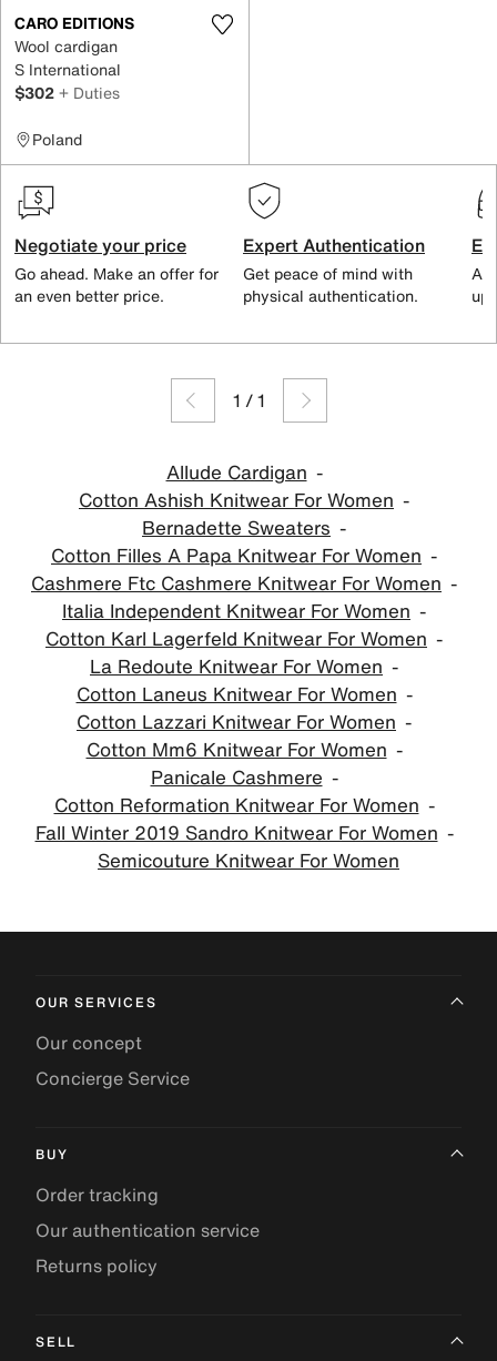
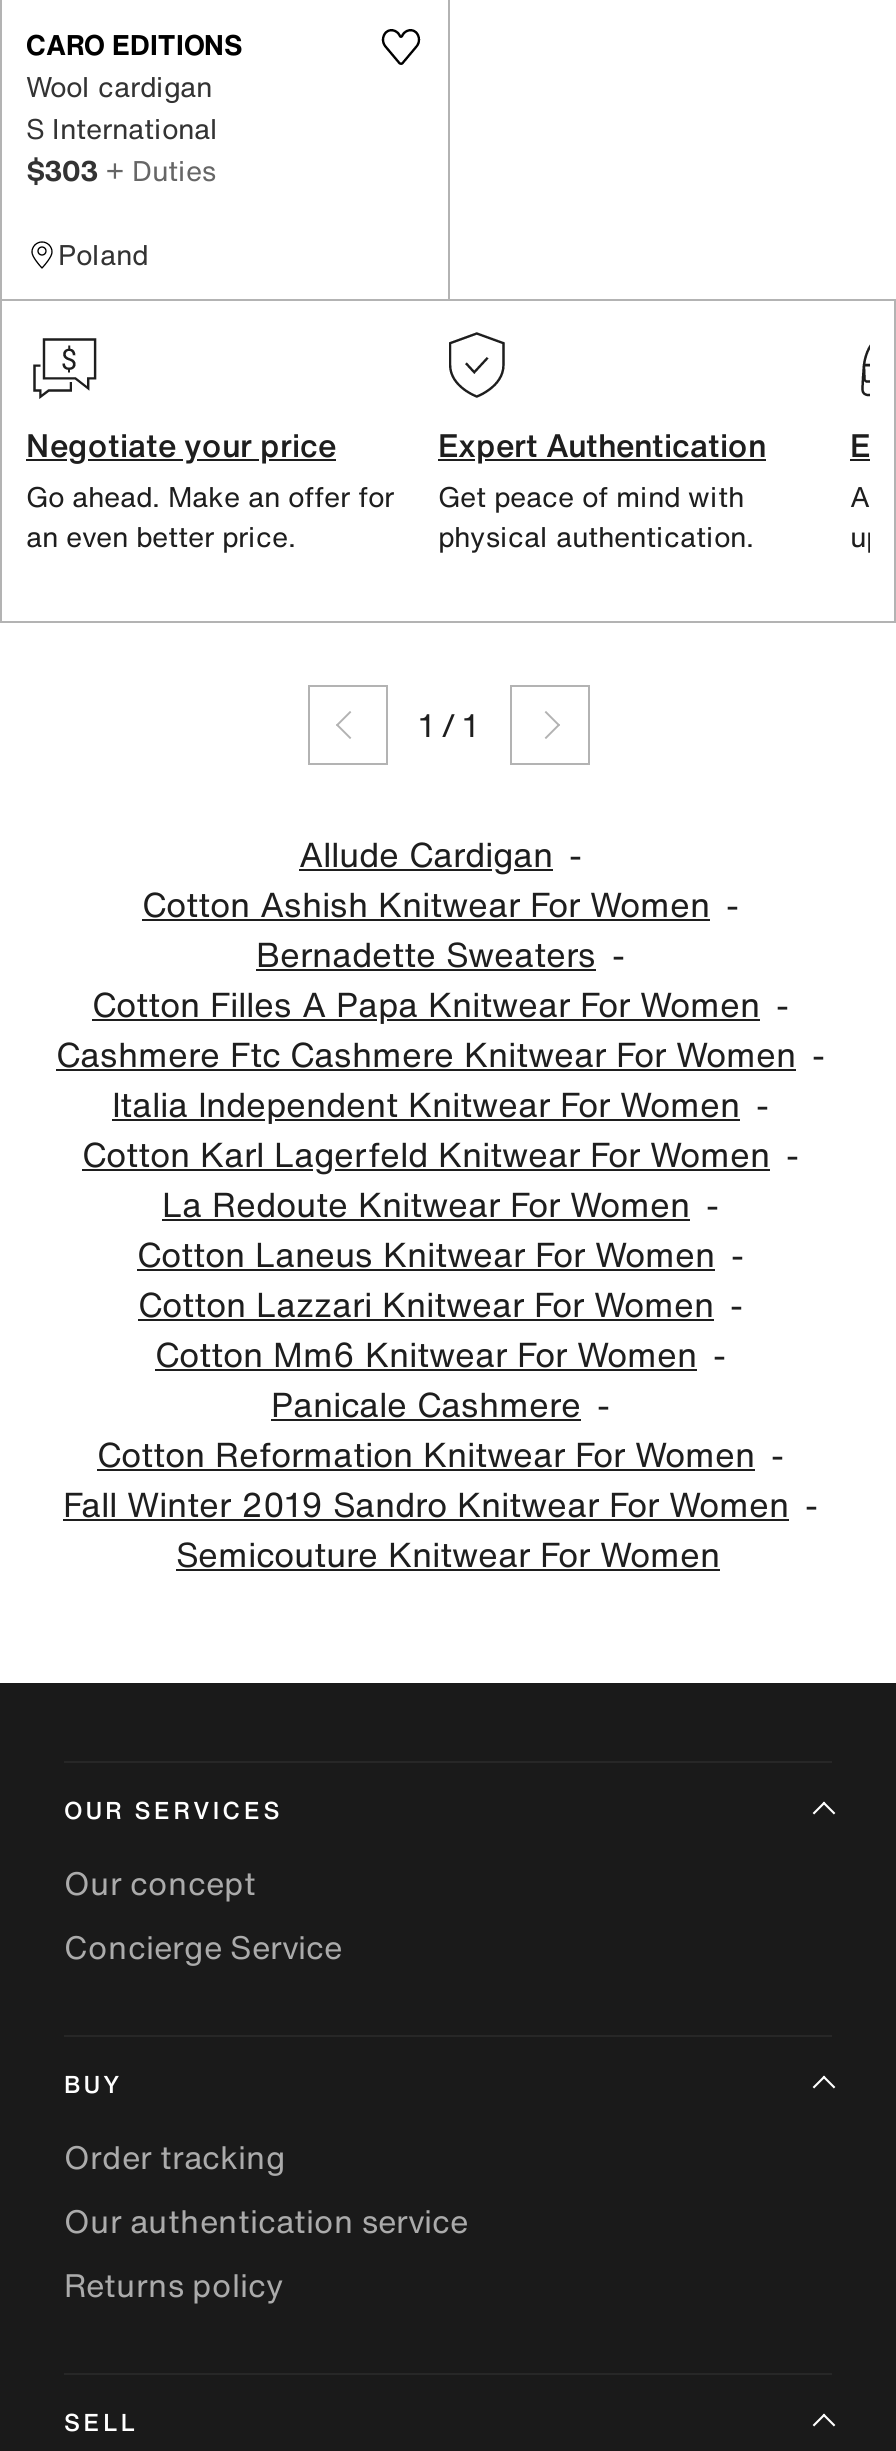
[14,81,120,104] $302 + Duties -> [26,149,216,191] $303 + Duties

